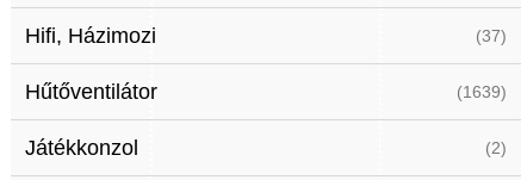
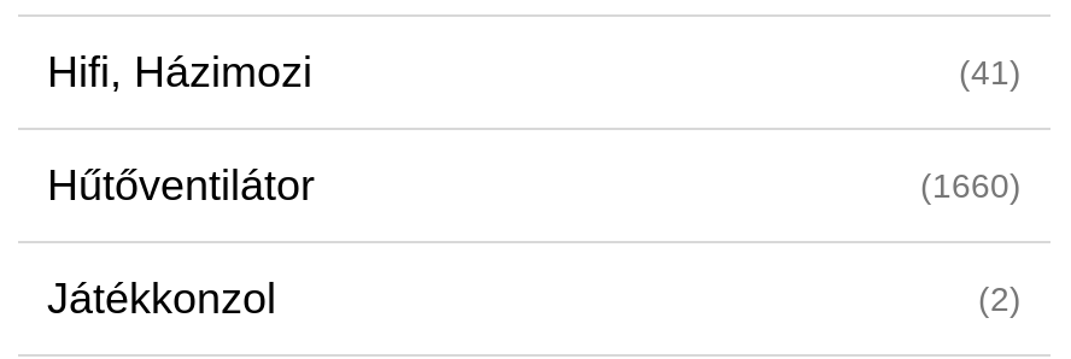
[476,26,507,45] (37) -> [959,53,1022,92] (41)
[457,82,507,101] (1639) -> [920,166,1022,205] (1660)

